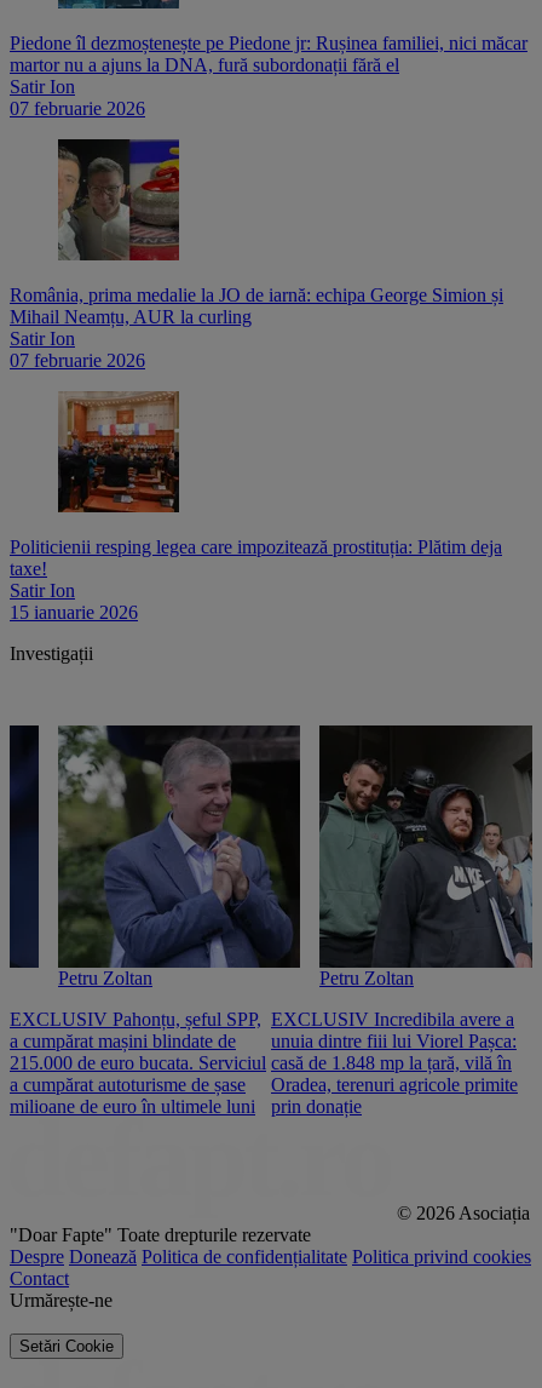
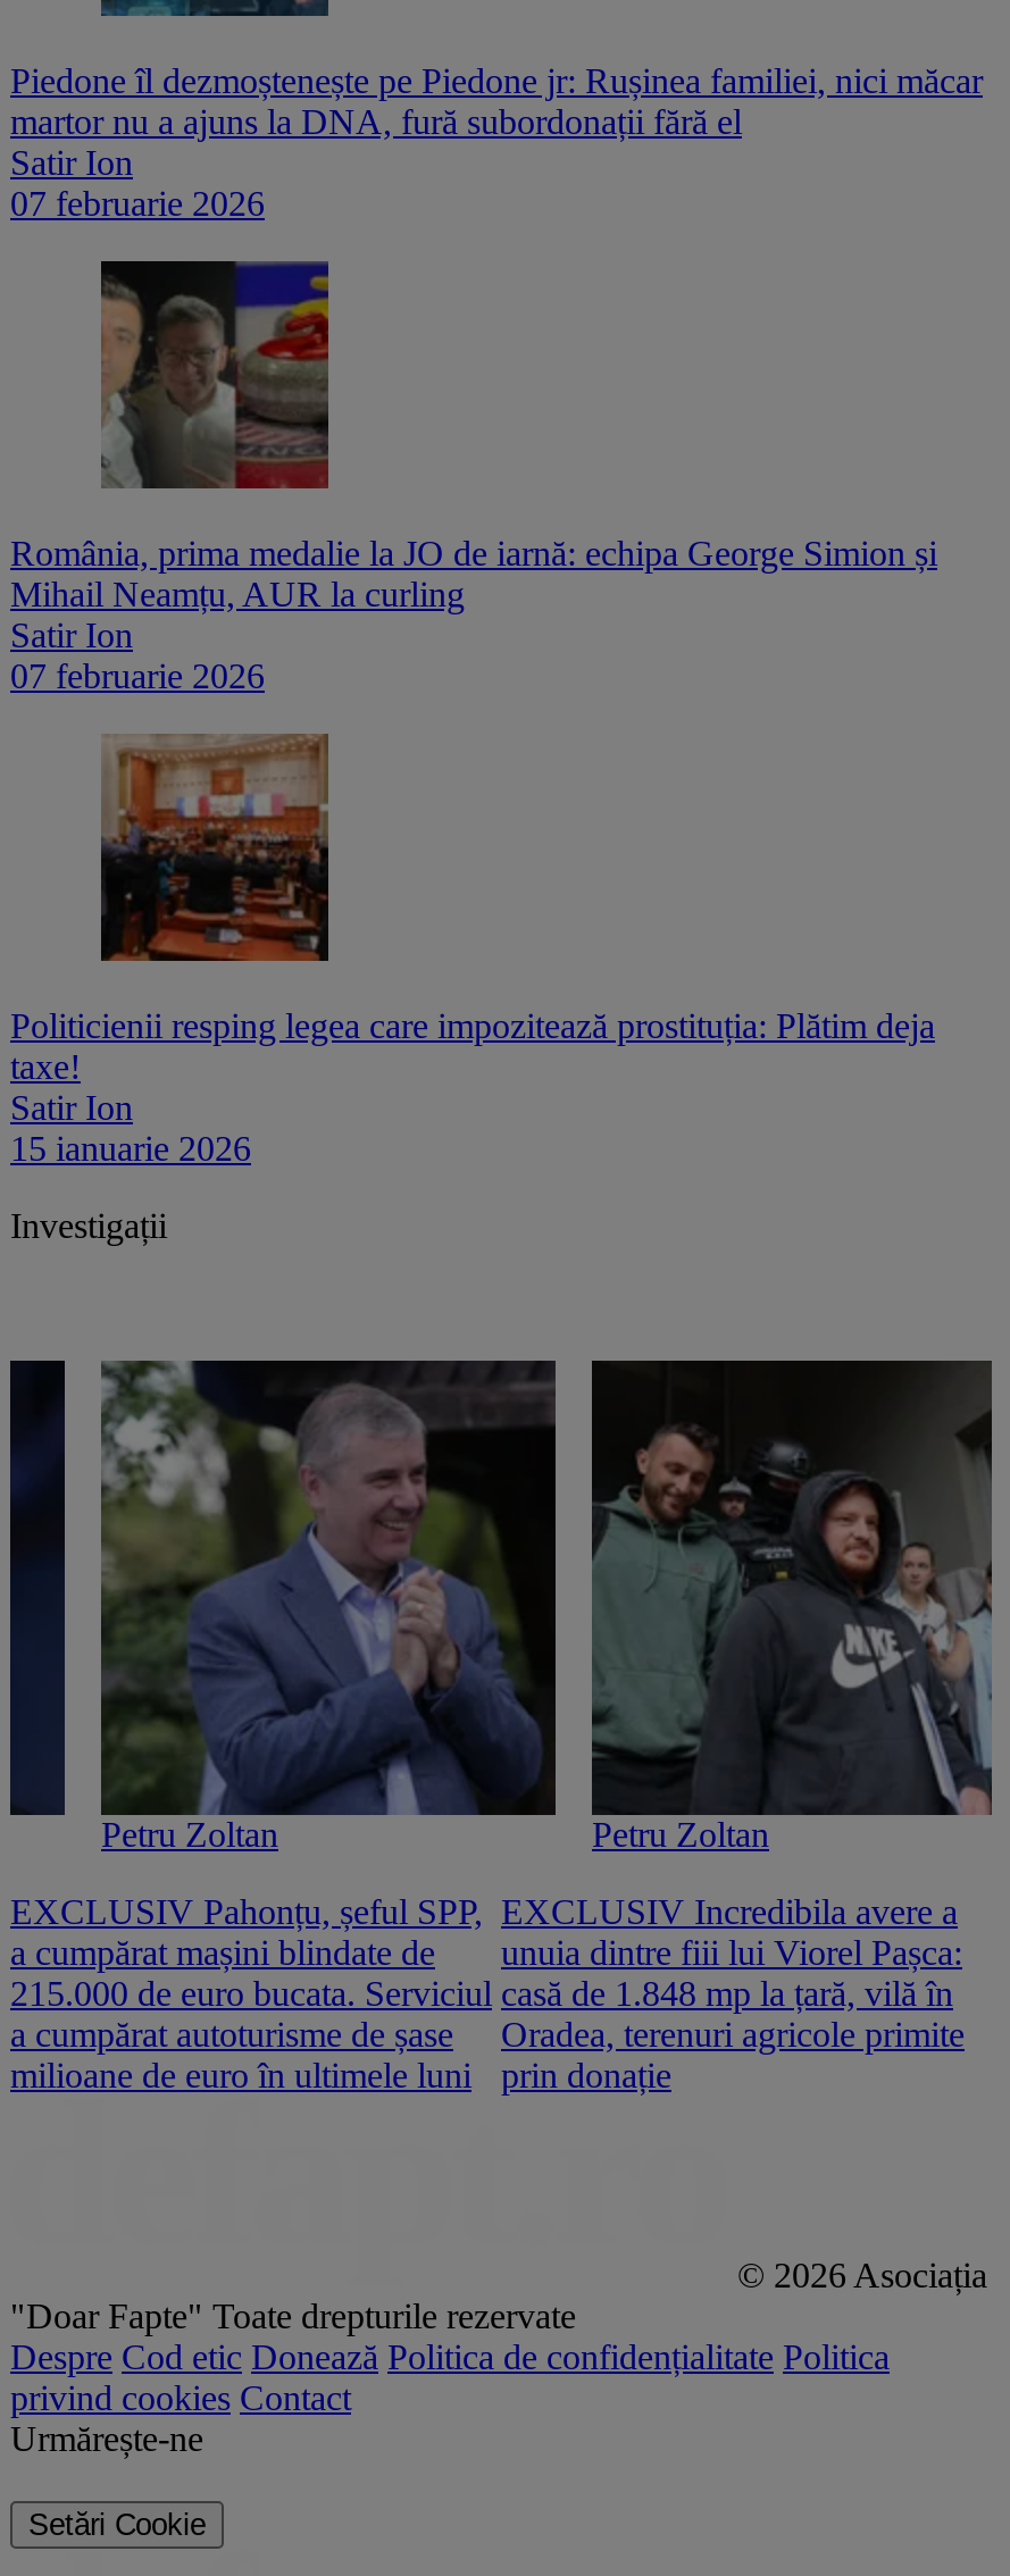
[10,1246,531,1288] Despre Donează Politica de confidențialitate Politica privind cookies | Contact -> [10,2337,890,2416] Despre Cod etic Donează Politica de confidențialitate Politica | privind cookies Contact

